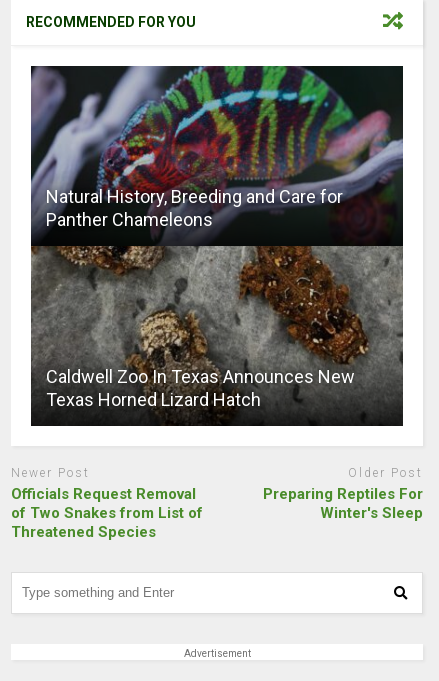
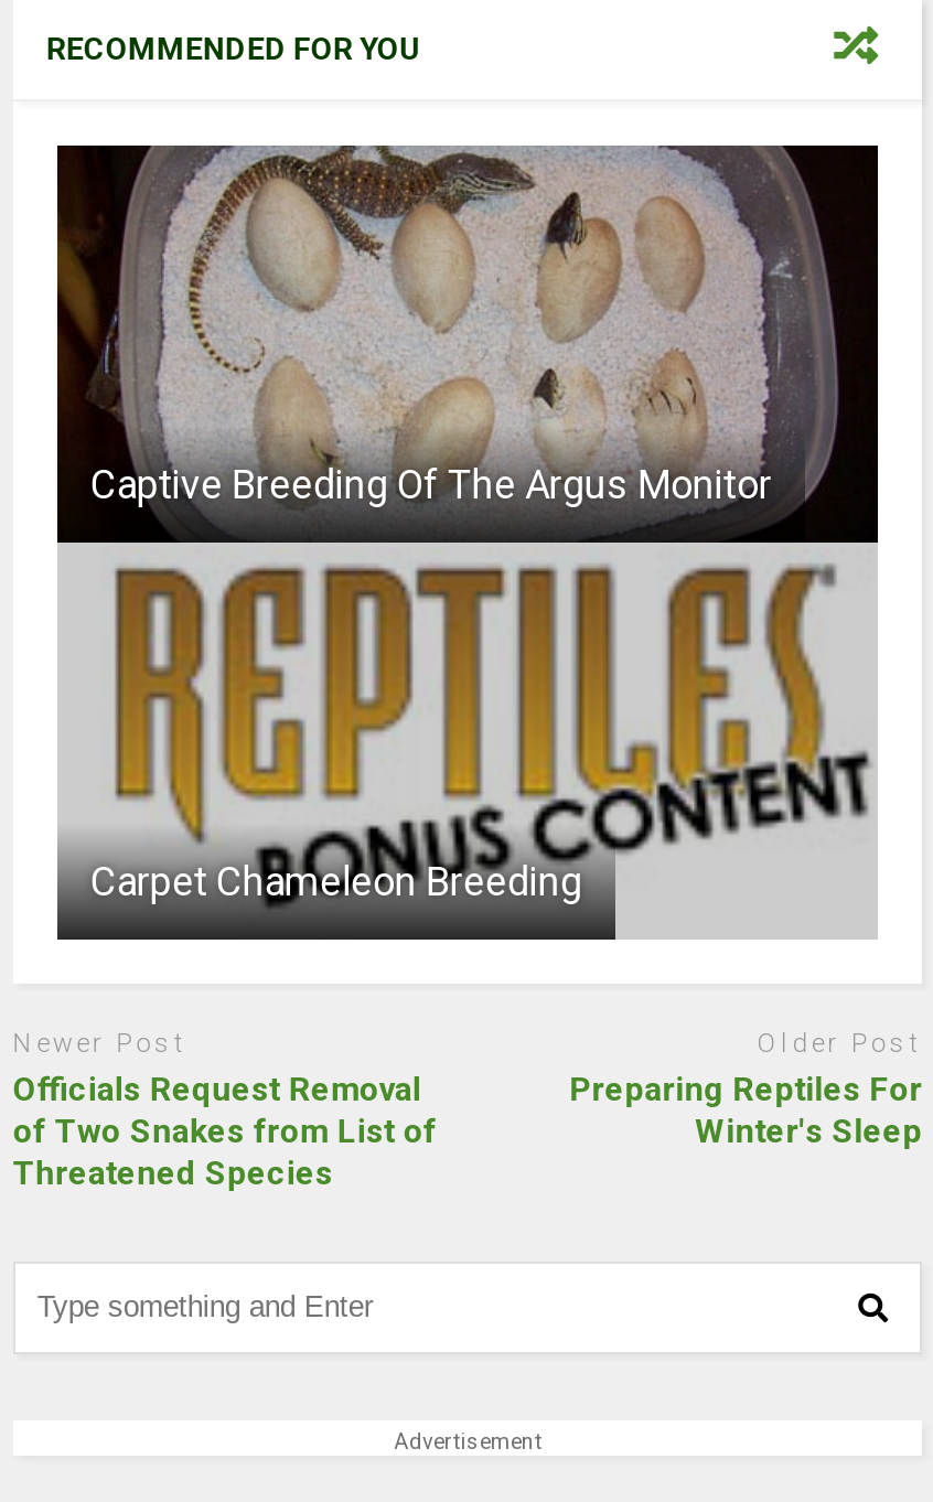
[30,65,404,230] [image] | Natural History, Breeding and Care for | Panther Chameleons -> [55,146,880,508] [image] | Captive Breeding Of The Argus Monitor
[30,238,404,427] [image] | Caldwell Zoo In Texas Announces New | Texas Horned Lizard Hatch -> [60,525,878,940] [image] | Carpet Chameleon Breeding

